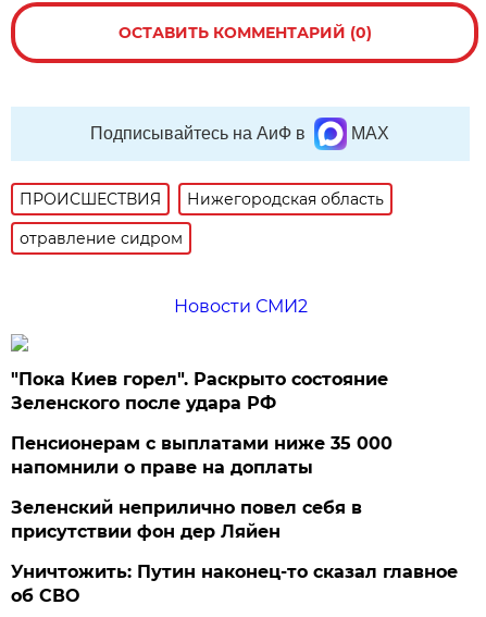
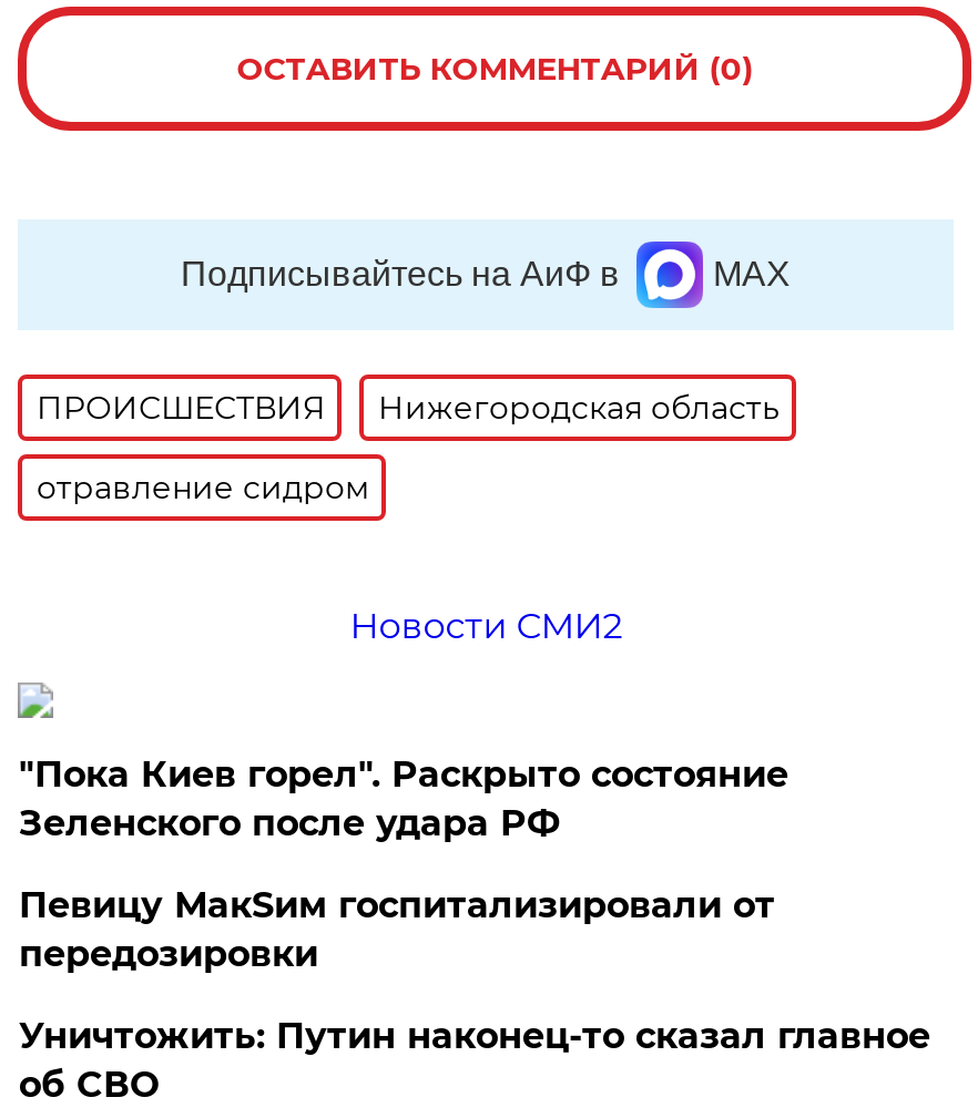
[11,433,393,542] Пенсионерам с выплатами ниже 35 000 | напомнили о праве на доплаты | Зеленский неприлично повел cебя в | присутствии фон дер Ляйен -> [19,884,775,975] Певицу МакSим госпитализировали от | передозировки

